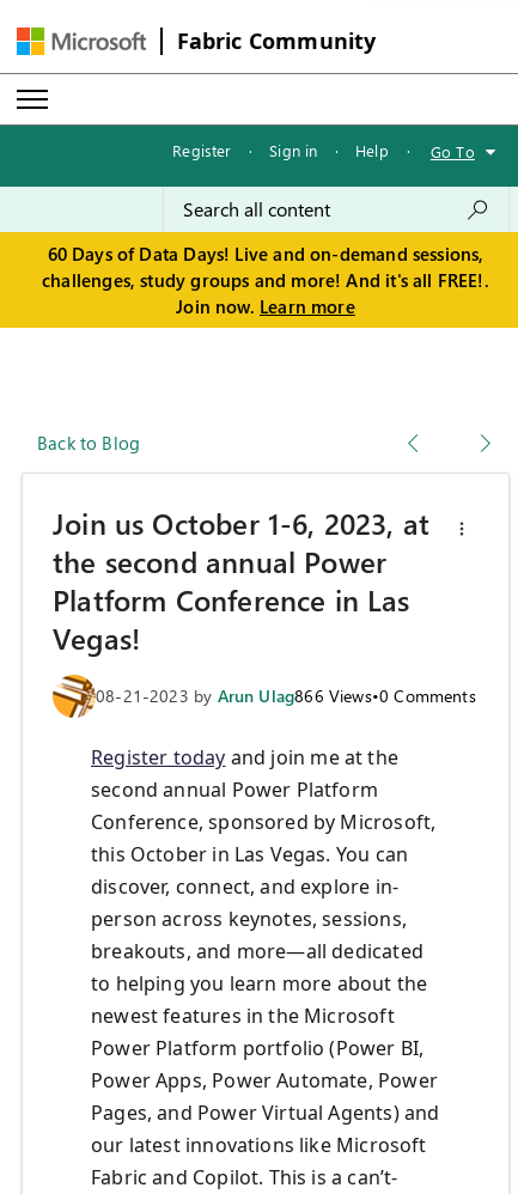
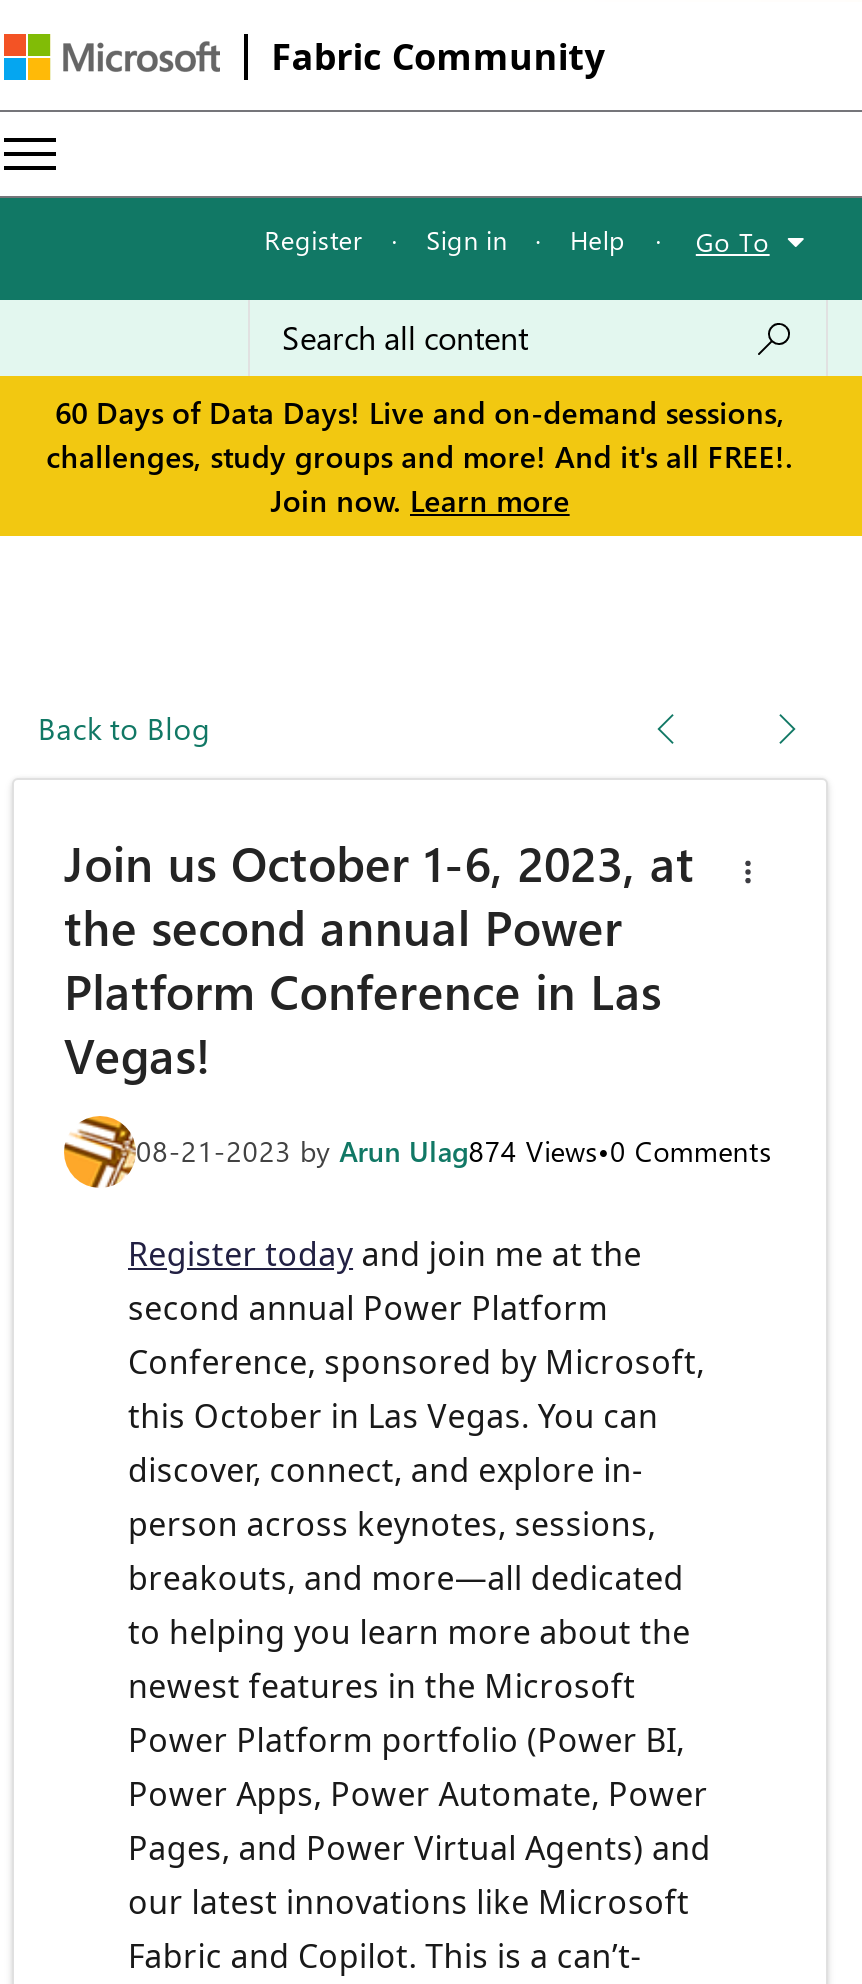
[96,685,476,708] 08-21-2023 by Arun Ulag866 Views•0 Comments -> [136,1133,772,1171] 08-21-2023 by Arun Ulag874 Views•0 Comments

